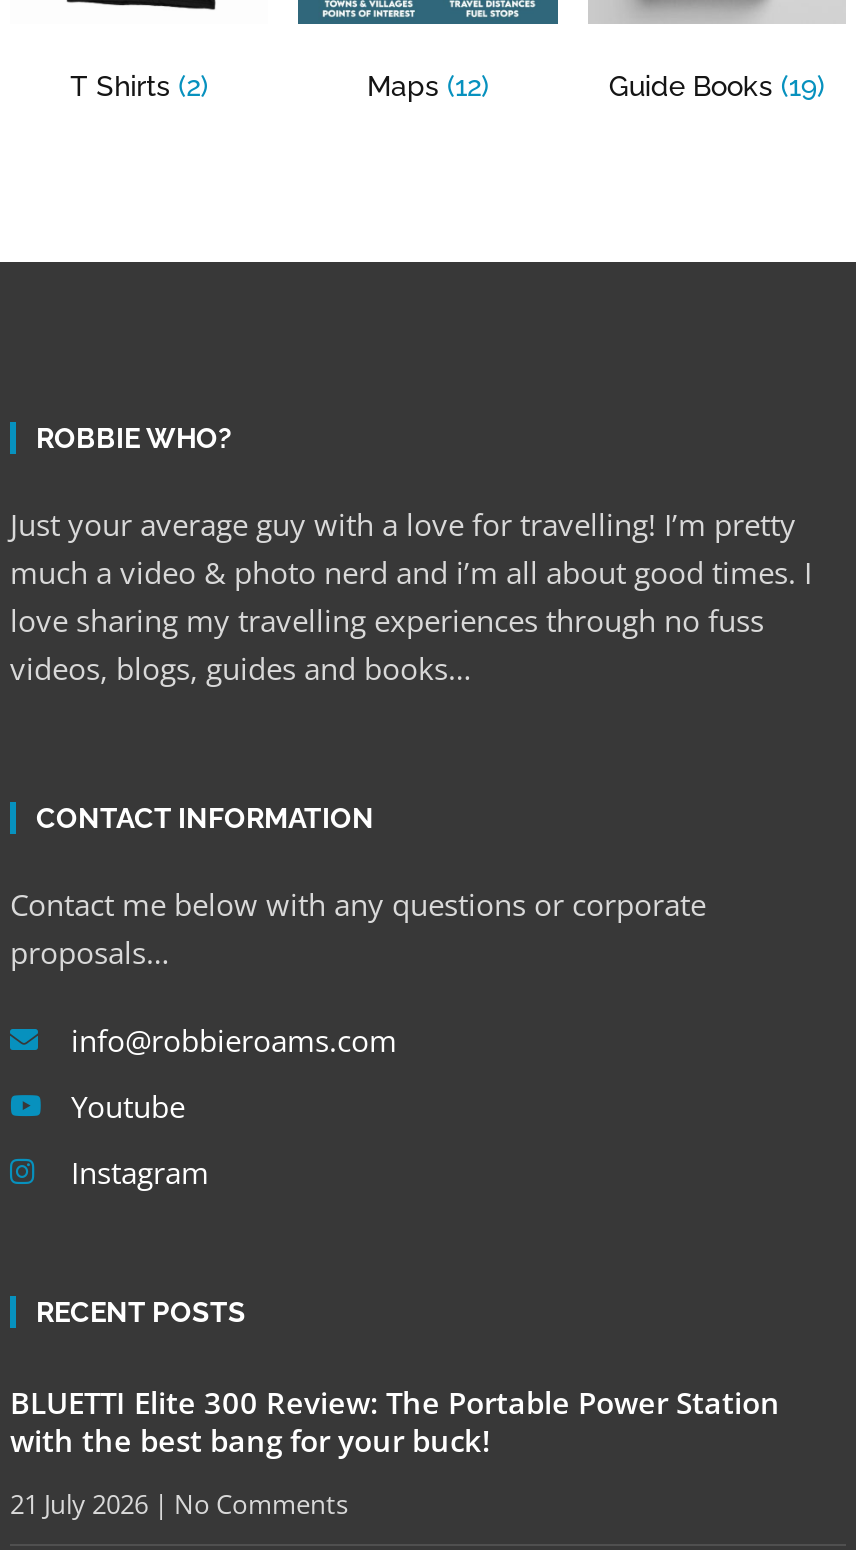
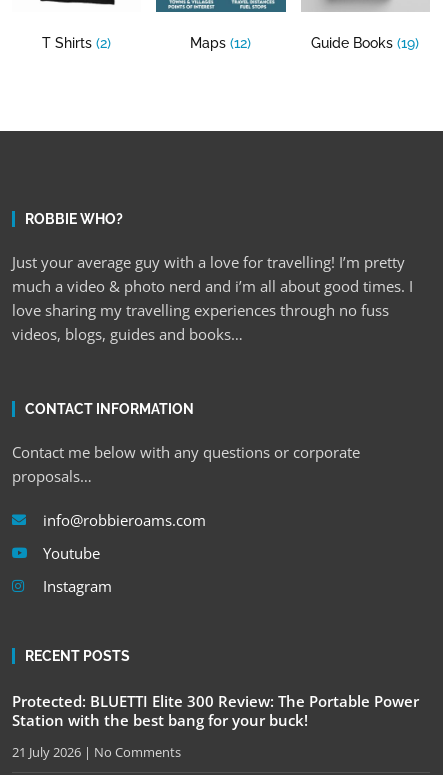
[10,1382,780,1460] BLUETTI Elite 300 Review: The Portable Power Station | with the best bang for your buck! -> [12,691,419,730] Protected: BLUETTI Elite 300 Review: The Portable Power | Station with the best bang for your buck!

